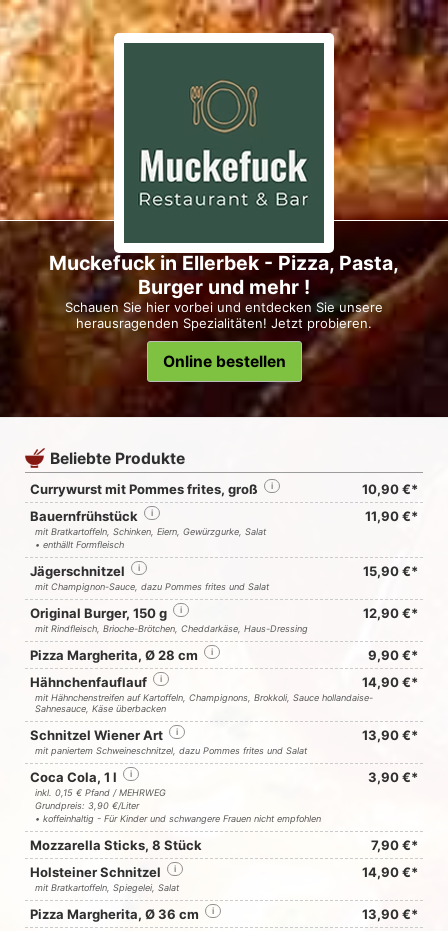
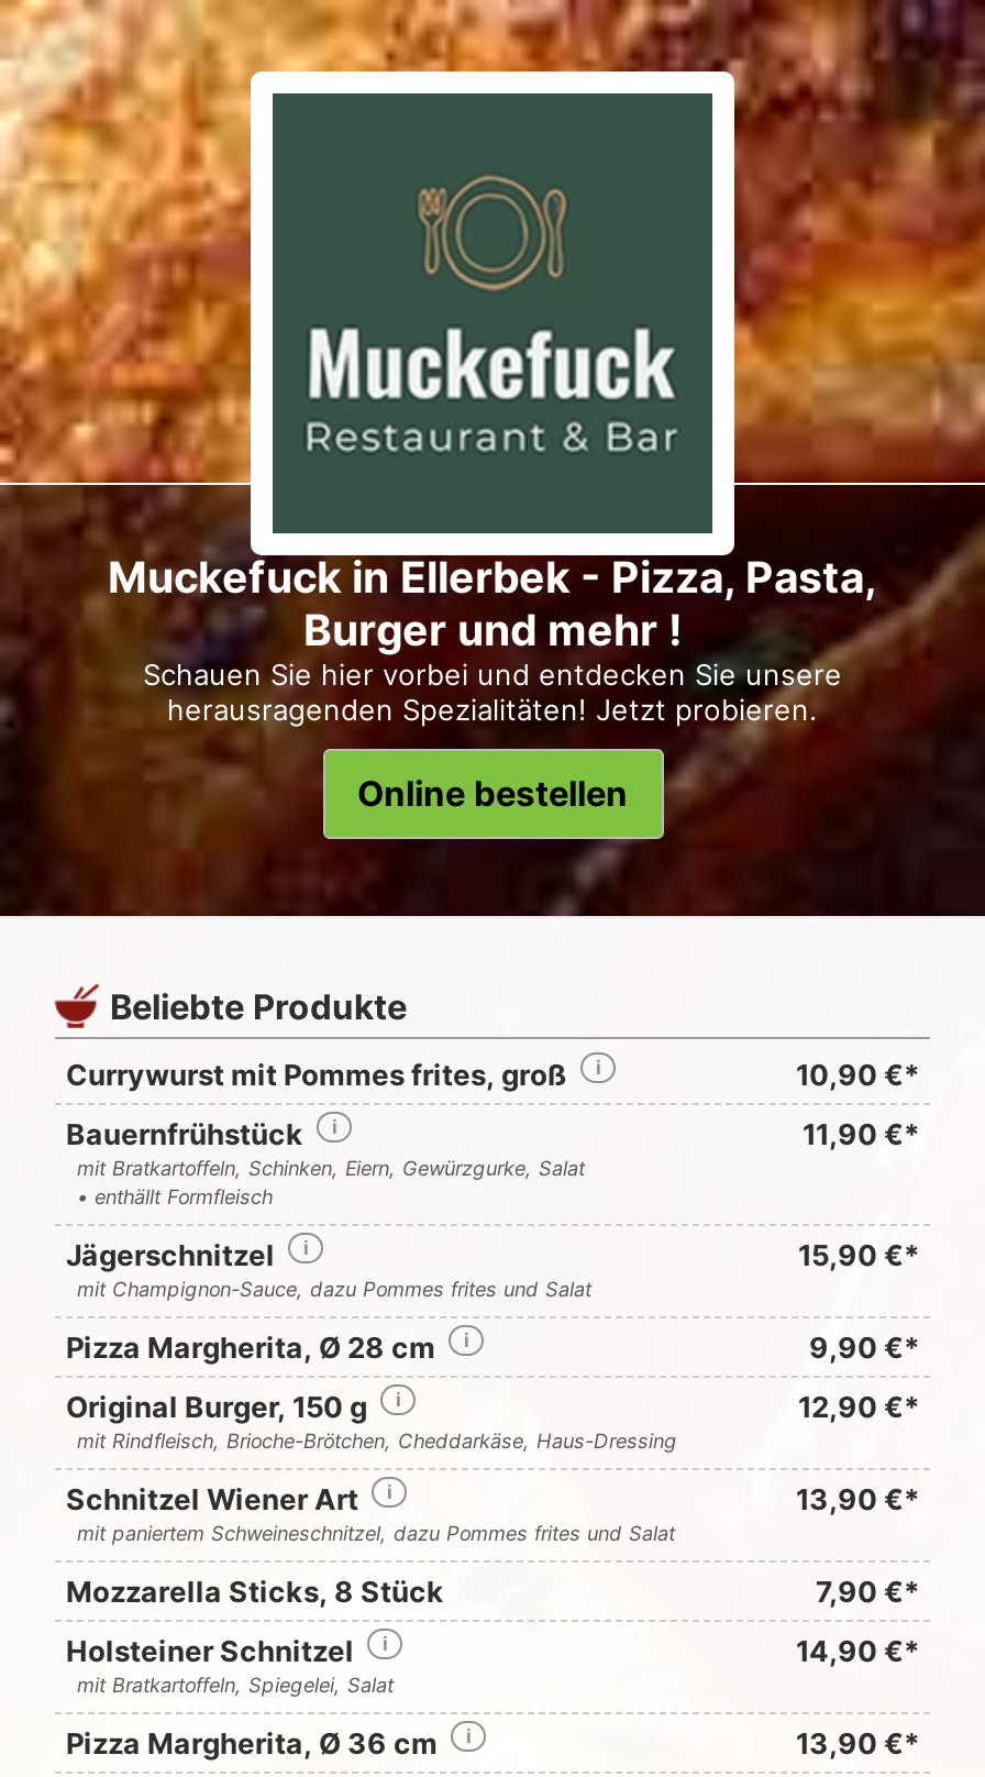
moved [30,605,418,634] -> [66,1389,919,1453]: Original Burger, 150 g | 12,90 €* | mit Rindfleisch, Brioche-Brötchen, Cheddarkäse, Haus-Dressing
moved [30,647,418,663] -> [66,1329,919,1365]: Pizza Margherita, Ø 28 cm | 9,90 €*
[30,674,418,714] Hähnchenfauflauf | 14,90 €* | mit Hähnchenstreifen auf Kartoffeln, Champignons, Brokkoli, Sauce hollandaise- | Sahnesauce, Käse überbacken -> none
[30,769,418,824] Coca Cola, 1 l | 3,90 €* | inkl. 0,15 € Pfand / MEHRWEG | Grundpreis: 3,90 €/Liter | • koffeinhaltig - Für Kinder und schwangere Frauen nicht empfohlen -> none

